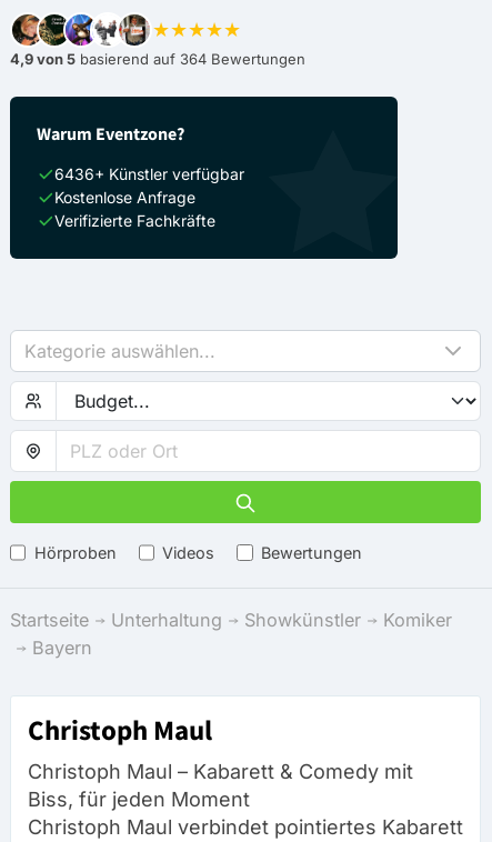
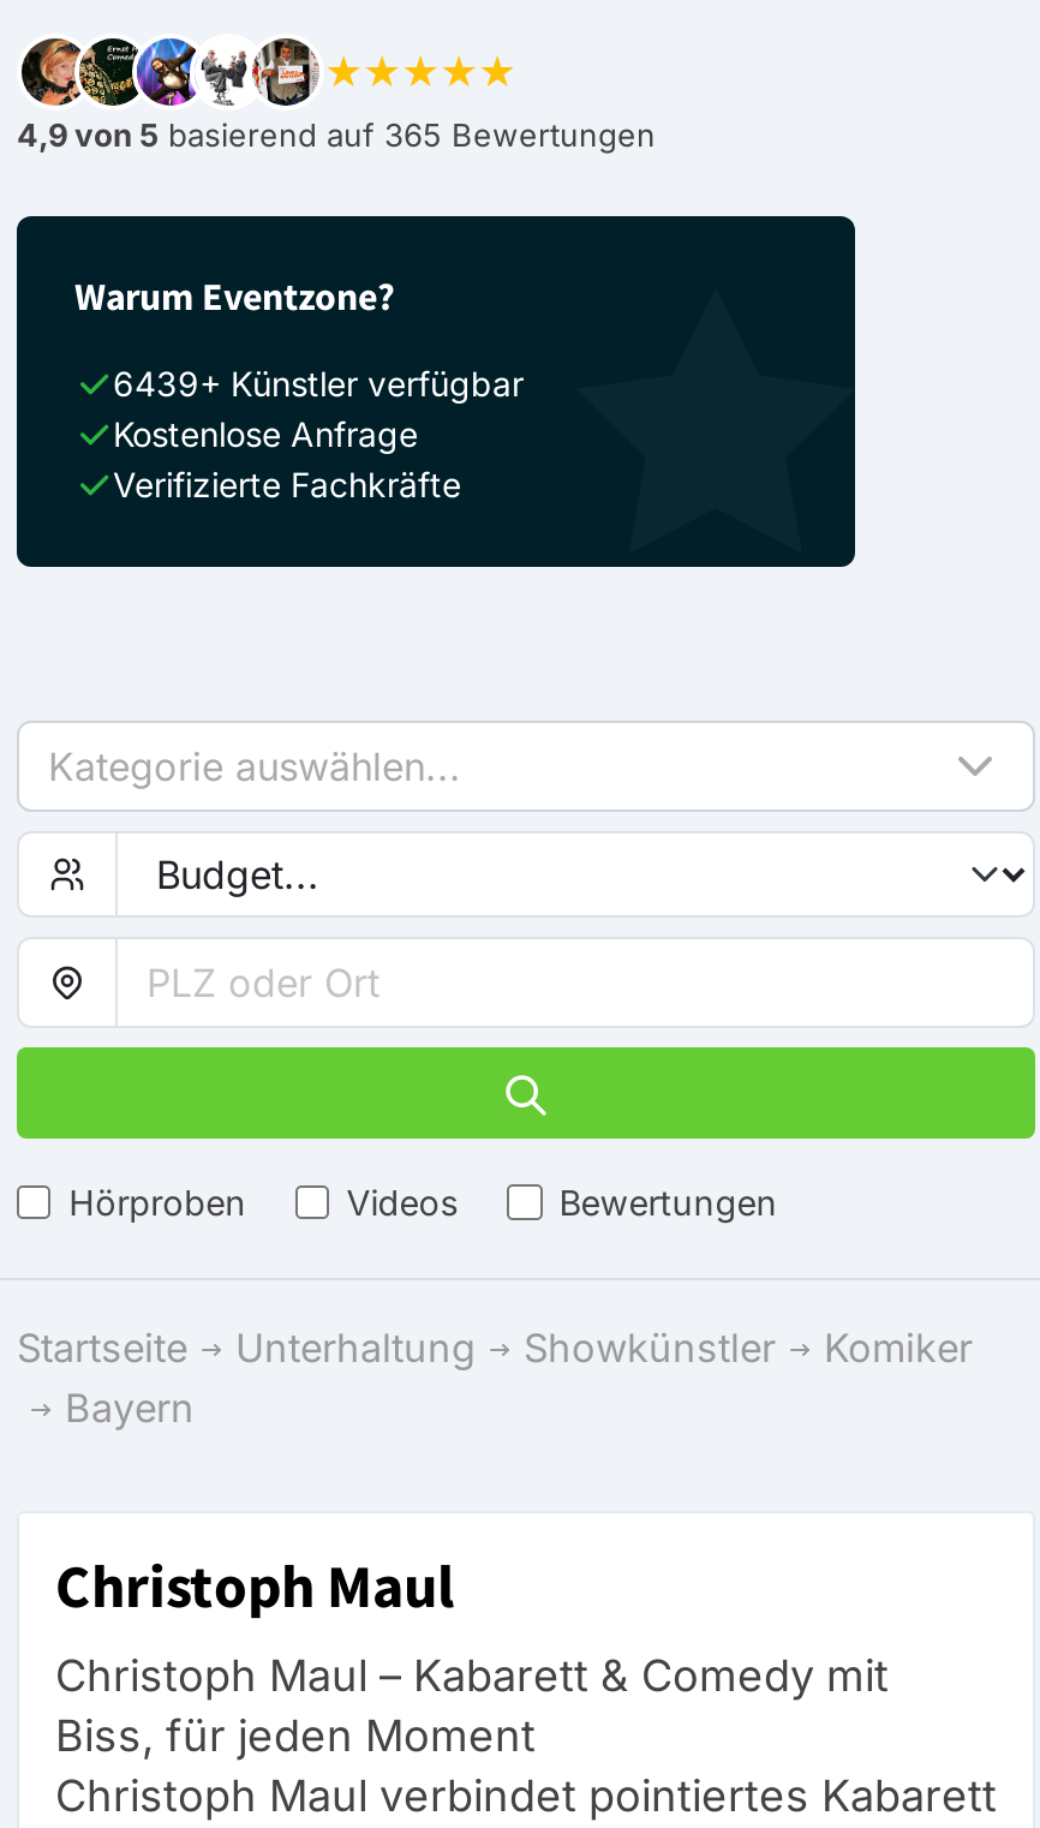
[10,50,305,68] 4,9 von 5 basierend auf 364 Bewertungen -> [17,115,656,154] 4,9 von 5 basierend auf 365 Bewertungen
[54,164,244,183] 6436+ Künstler verfügbar -> [113,363,524,404] 6439+ Künstler verfügbar

